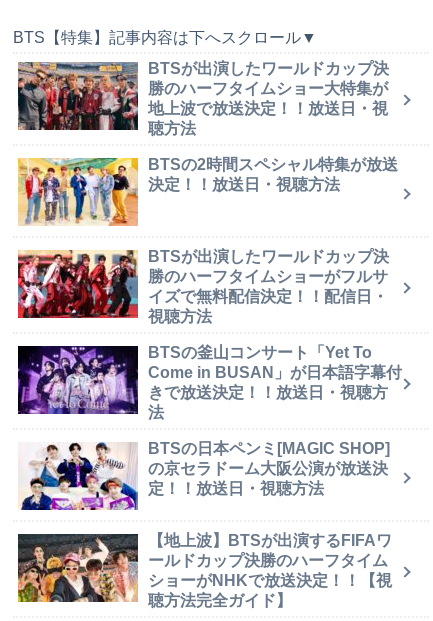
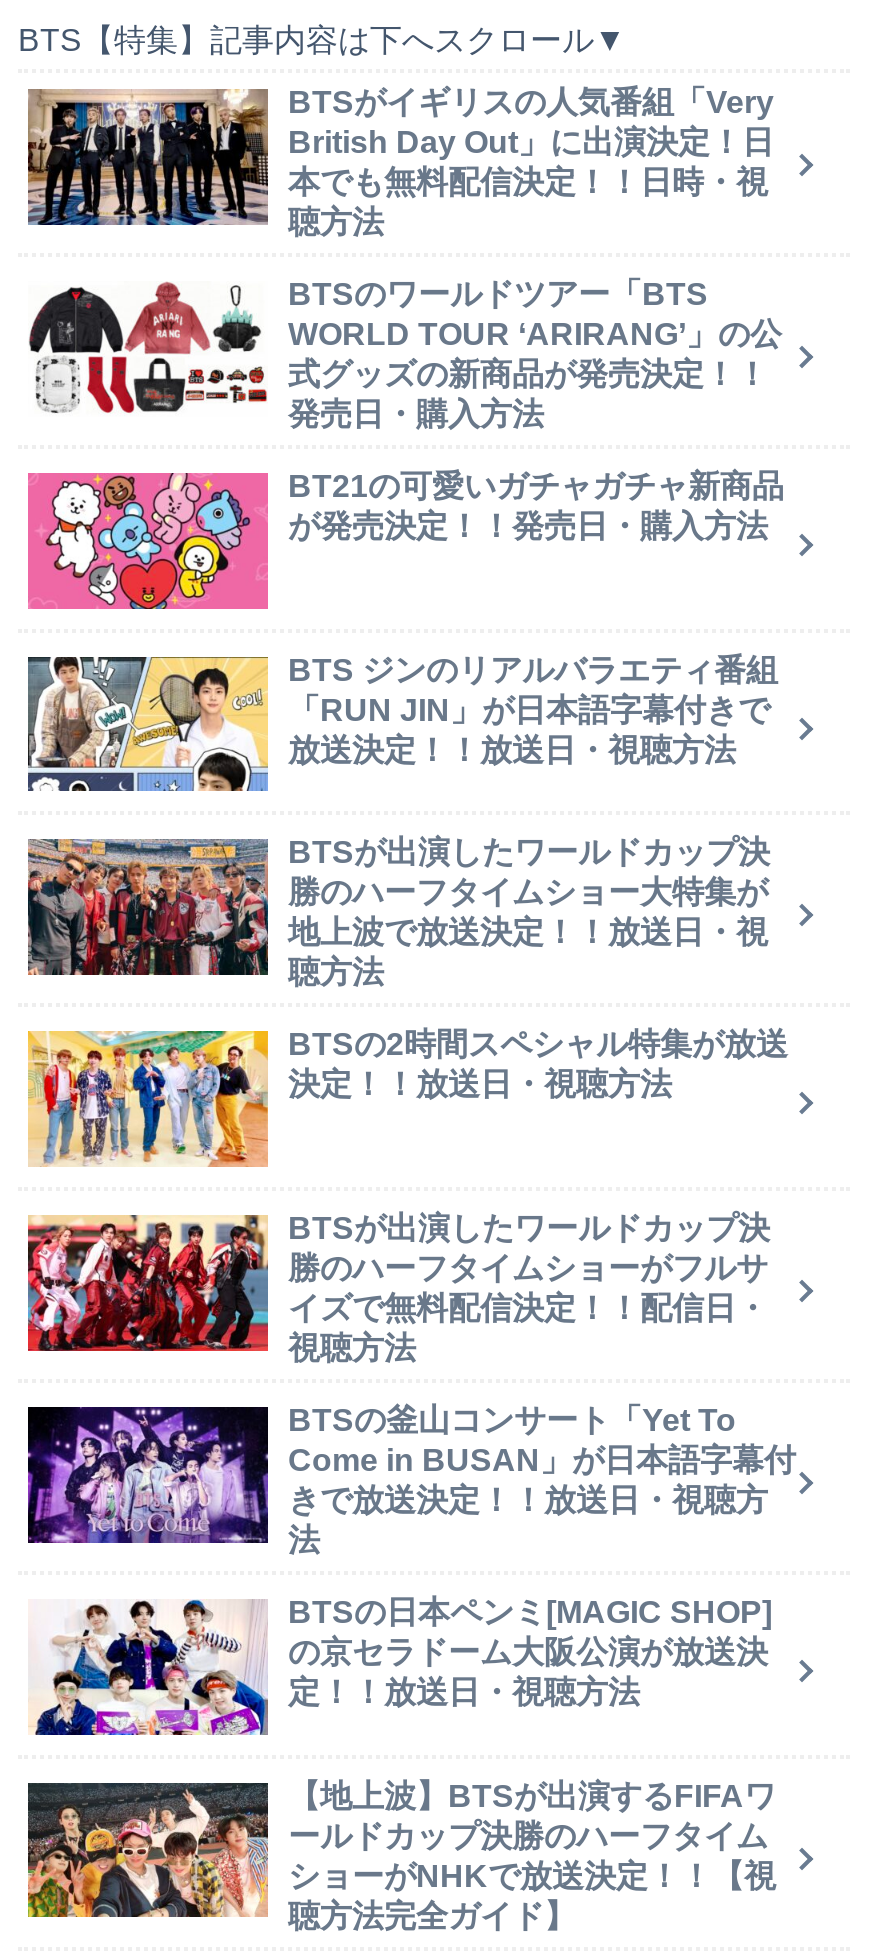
none -> [26,85,784,543] [image] | BTSがイギリスの人気番組「Very | British Day Out」に出演決定！日 | 本でも無料配信決定！！日時・視 | 聴方法 | BTSのワールドツアー「BTS | WORLD TOUR ‘ARIRANG’」の公 | 式グッズの新商品が発売決定！！ | 発売日・購入方法 | BT21の可愛いガチャガチャ新商品 | が発売決定！！発売日・購入方法
none -> [26,471,778,767] [image] | BTS ジンのリアルバラエティ番組 | 「RUN JIN」が日本語字幕付きで | 放送決定！！放送日・視聴方法
none -> [26,655,268,793] [image]
none -> [28,281,260,415] [image]

